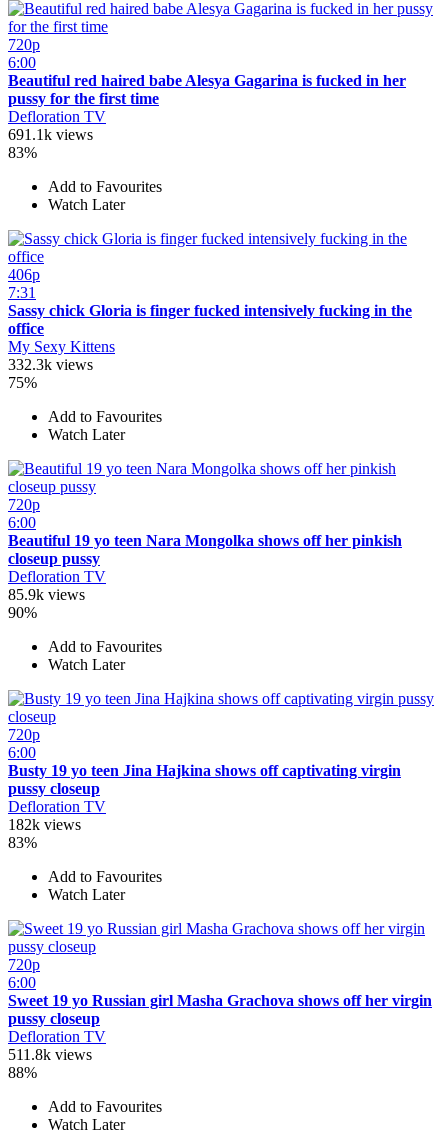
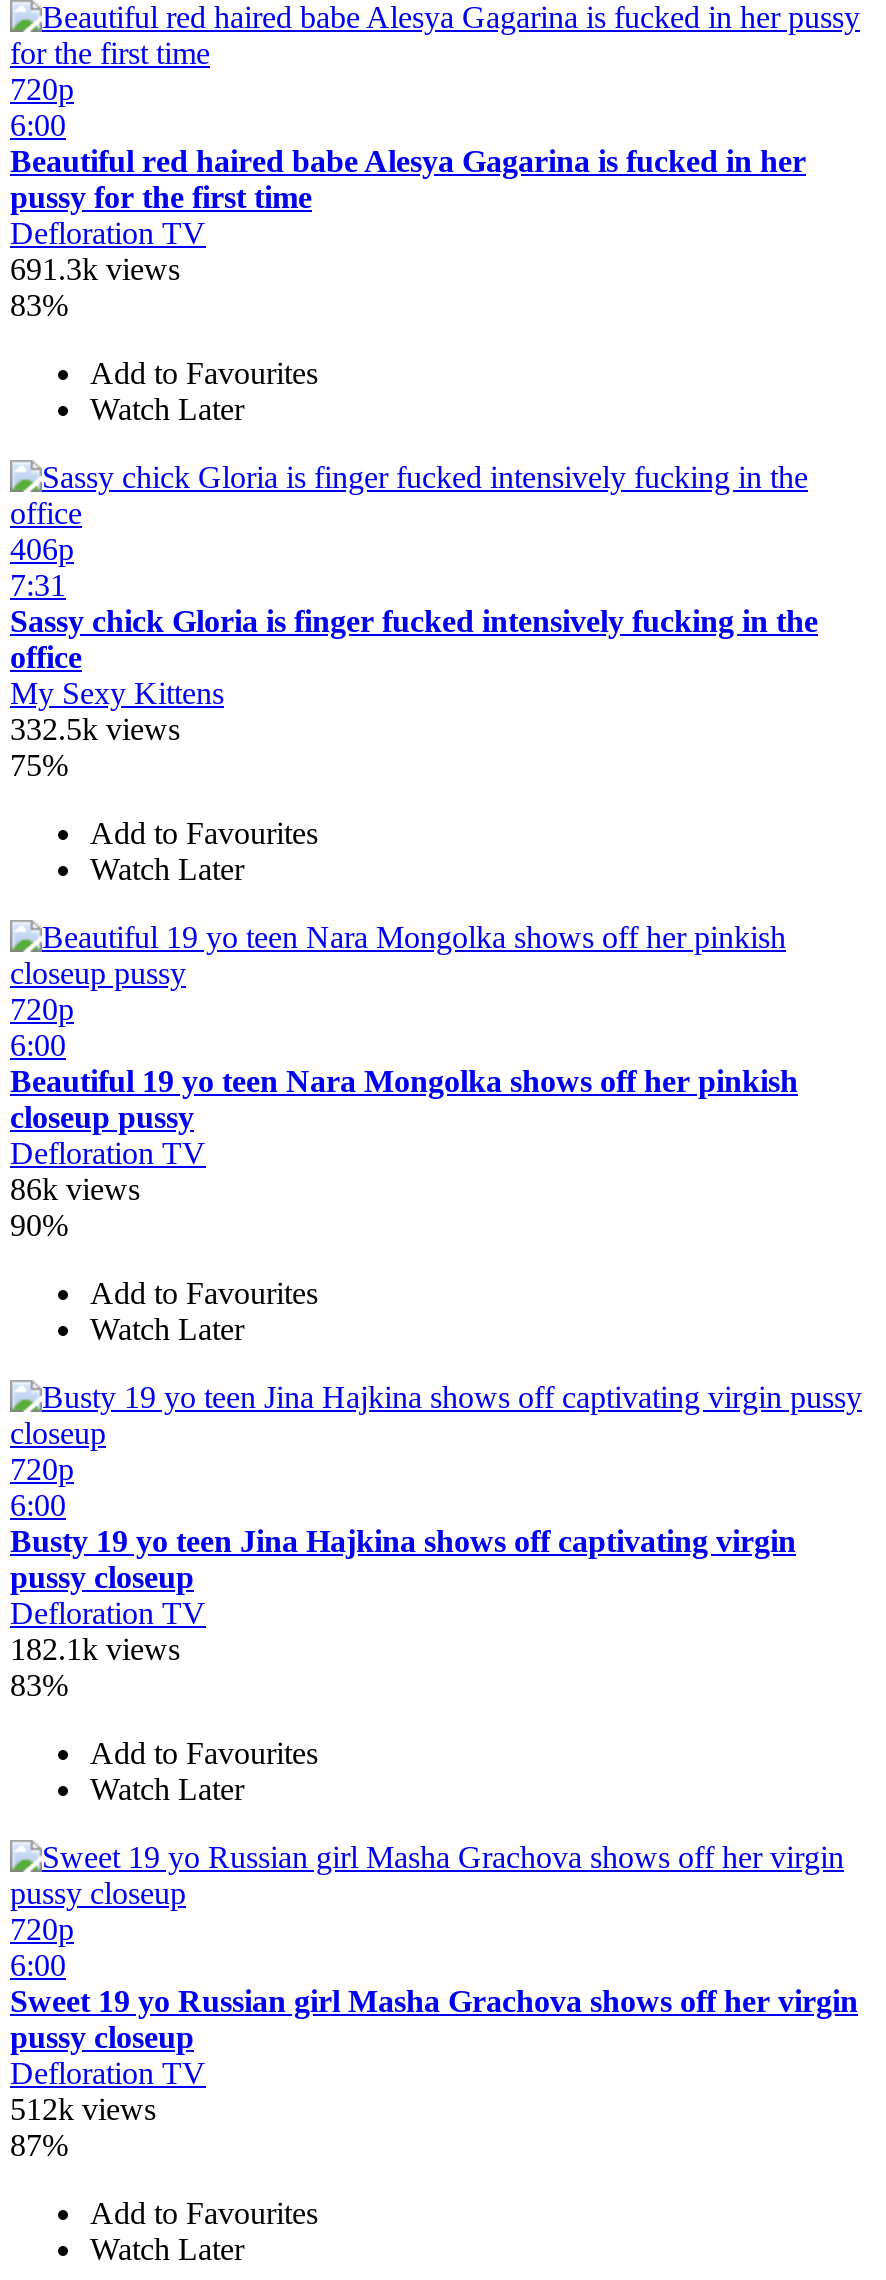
[8,126,93,143] 691.1k views -> [10,252,180,286] 691.3k views
[8,356,93,373] 332.3k views -> [10,712,180,746] 332.5k views
[8,586,85,603] 85.9k views -> [10,1172,140,1206] 86k views
[8,816,81,833] 182k views -> [10,1632,180,1666] 182.1k views
[8,1046,92,1063] 511.8k views -> [10,2092,156,2126] 512k views
[8,1064,37,1081] 88% -> [10,2128,68,2162] 87%

